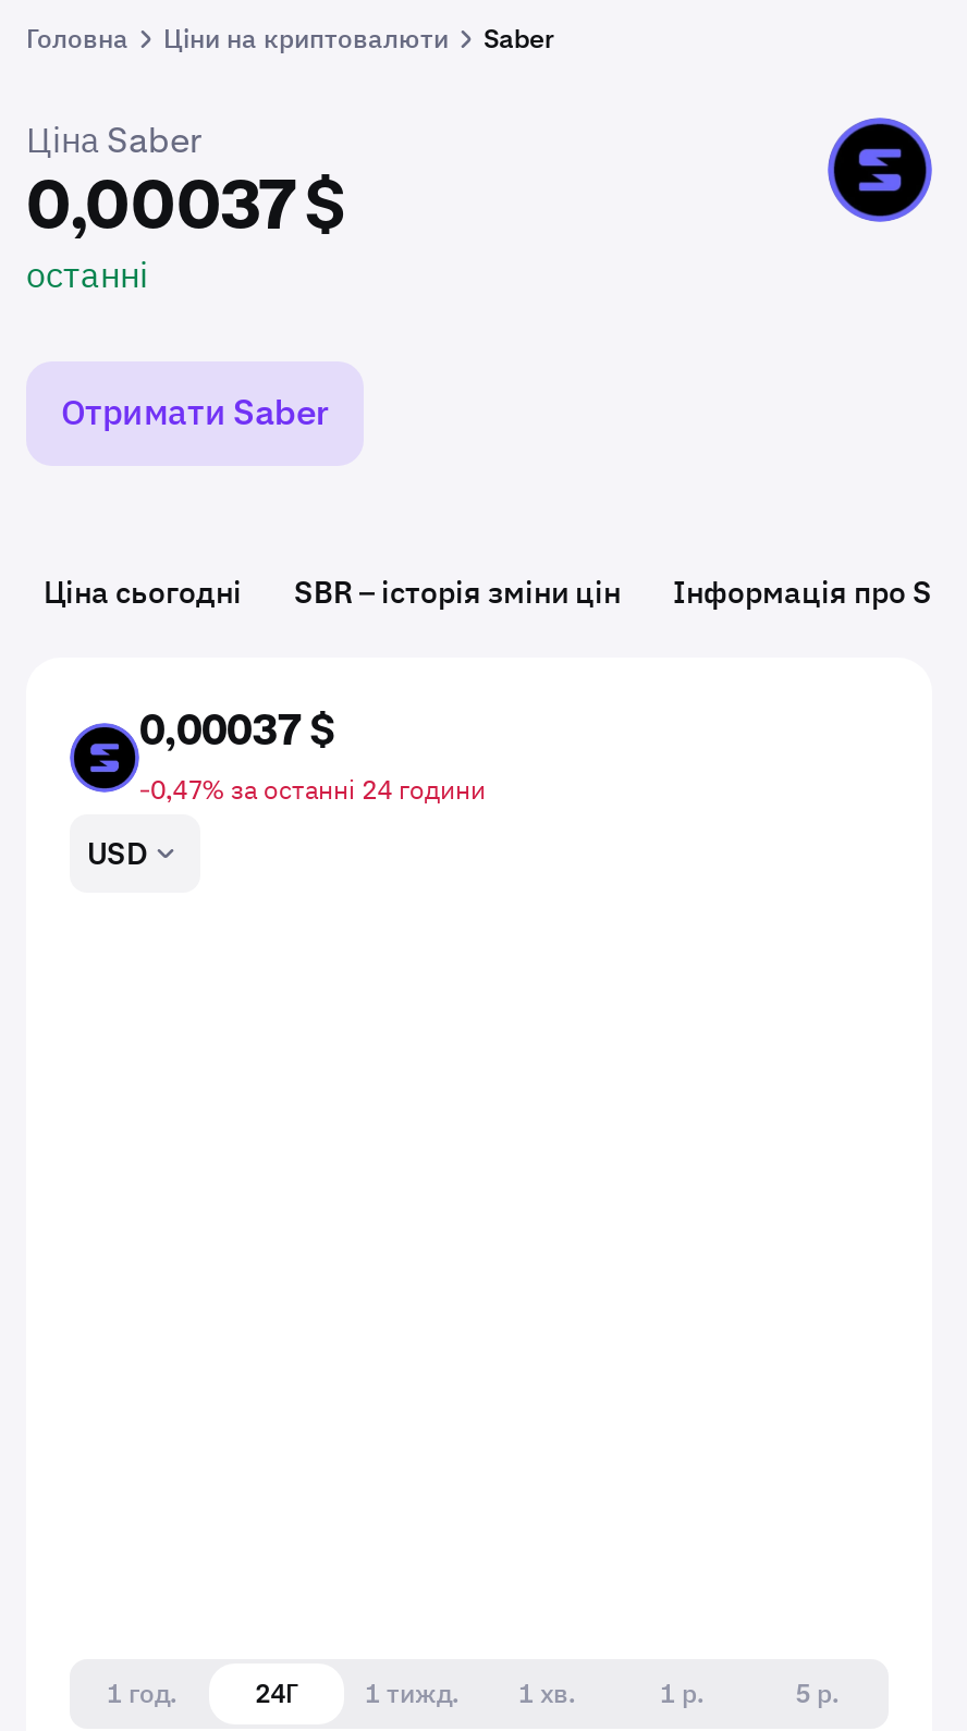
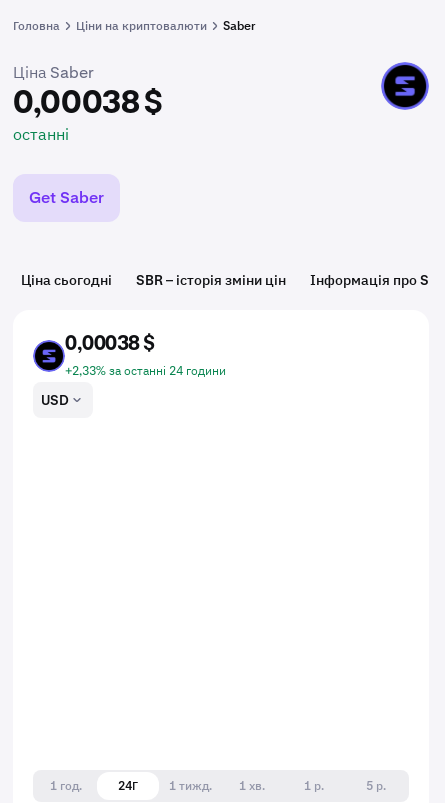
[26,174,344,244] 0,00037 $ -> [13,88,162,120] 0,00038 $
[61,390,329,435] Отримати Saber -> [29,187,104,208] Get Saber
[139,710,334,753] 0,00037 $ -> [65,334,154,354] 0,00038 $
[139,773,486,808] -0,47% за останні 24 години -> [65,363,226,379] +2,33% за останні 24 години

